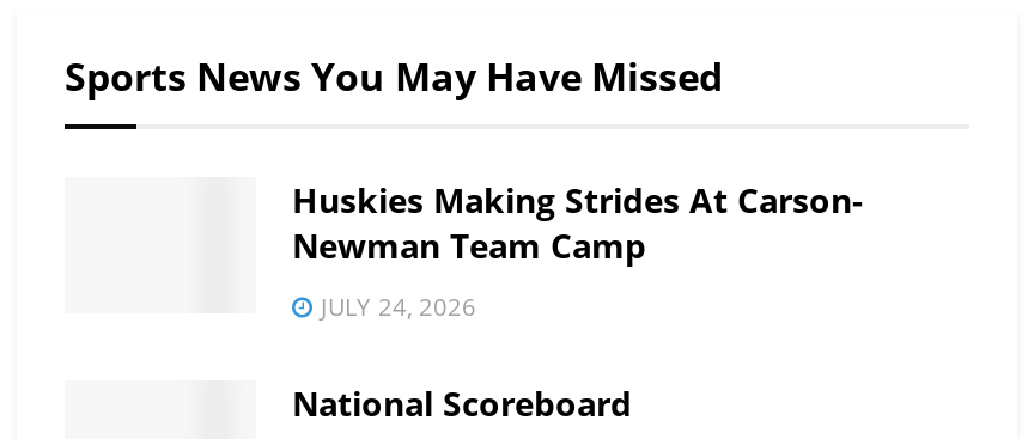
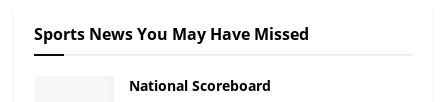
[292,177,864,323] Huskies Making Strides At Carson- | Newman Team Camp | JULY 24, 2026 -> none

